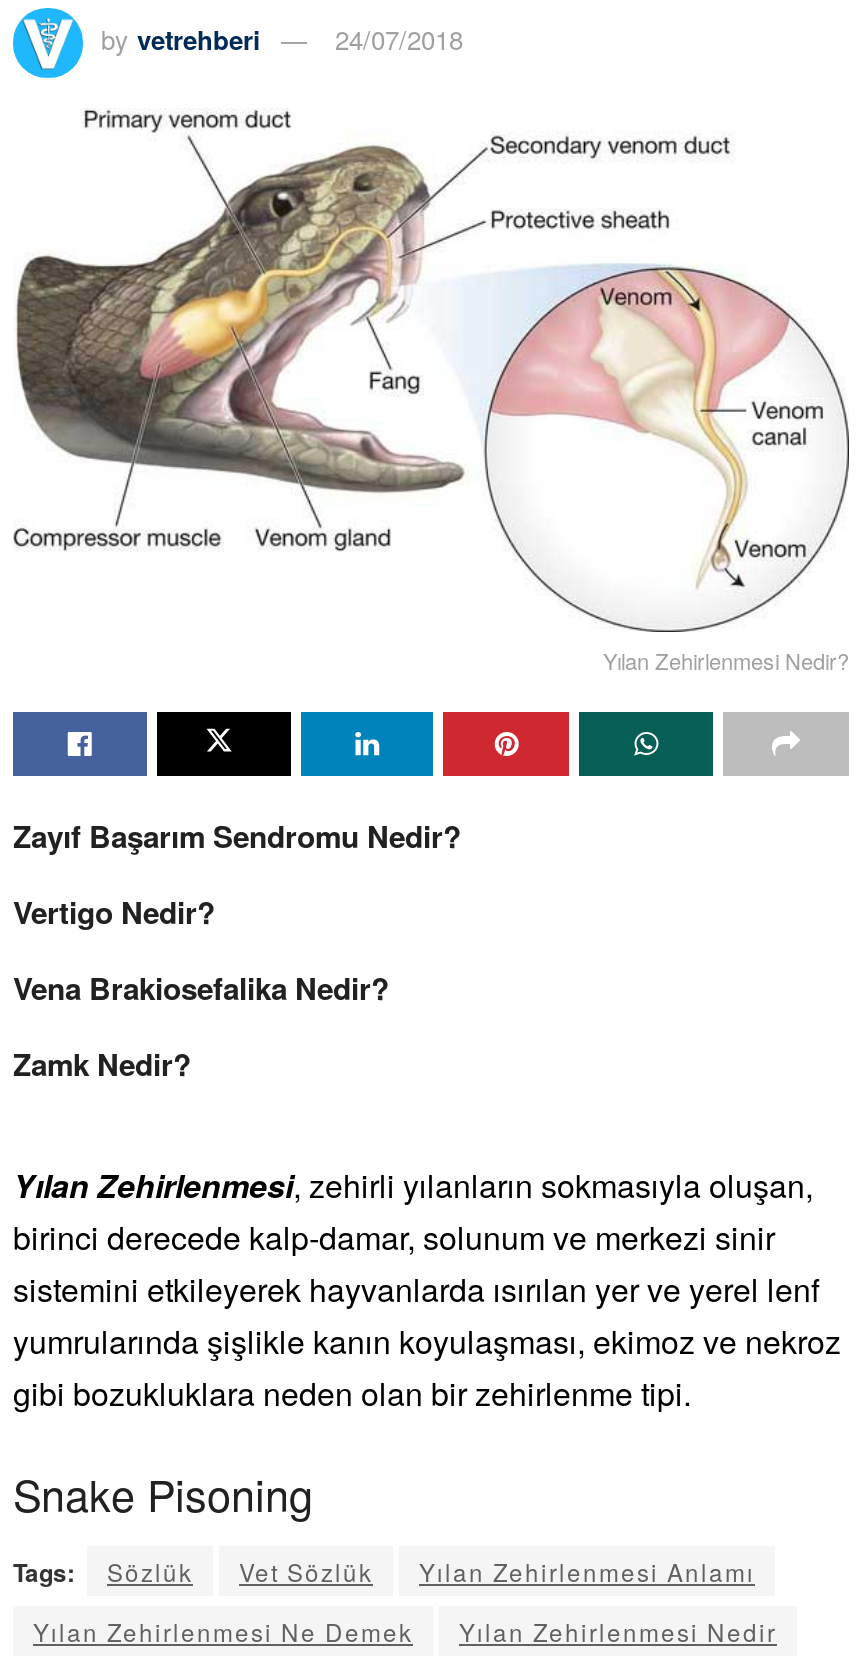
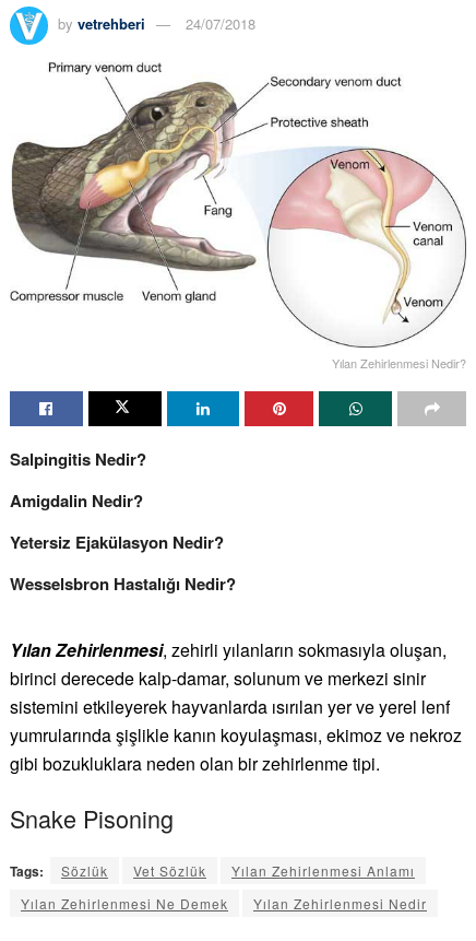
[13,814,461,858] Zayıf Başarım Sendromu Nedir? -> [10,447,146,471] Salpingitis Nedir?
[13,890,215,934] Vertigo Nedir? -> [10,489,143,513] Amigdalin Nedir?
[13,966,389,1010] Vena Brakiosefalika Nedir? -> [10,530,224,554] Yetersiz Ejakülasyon Nedir?
[13,1042,191,1086] Zamk Nedir? -> [10,572,236,596] Wesselsbron Hastalığı Nedir?

